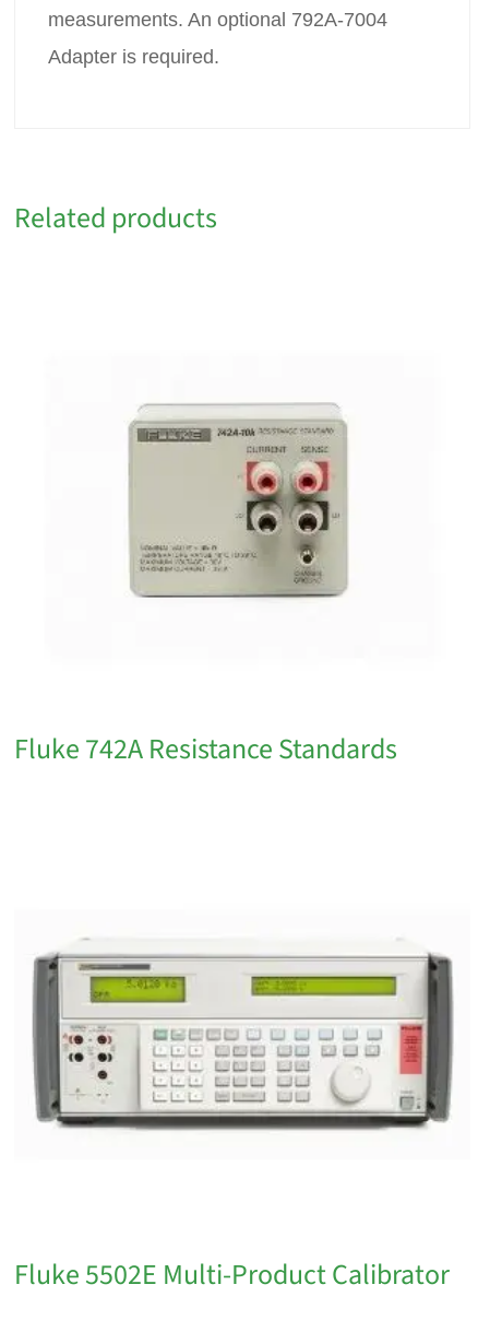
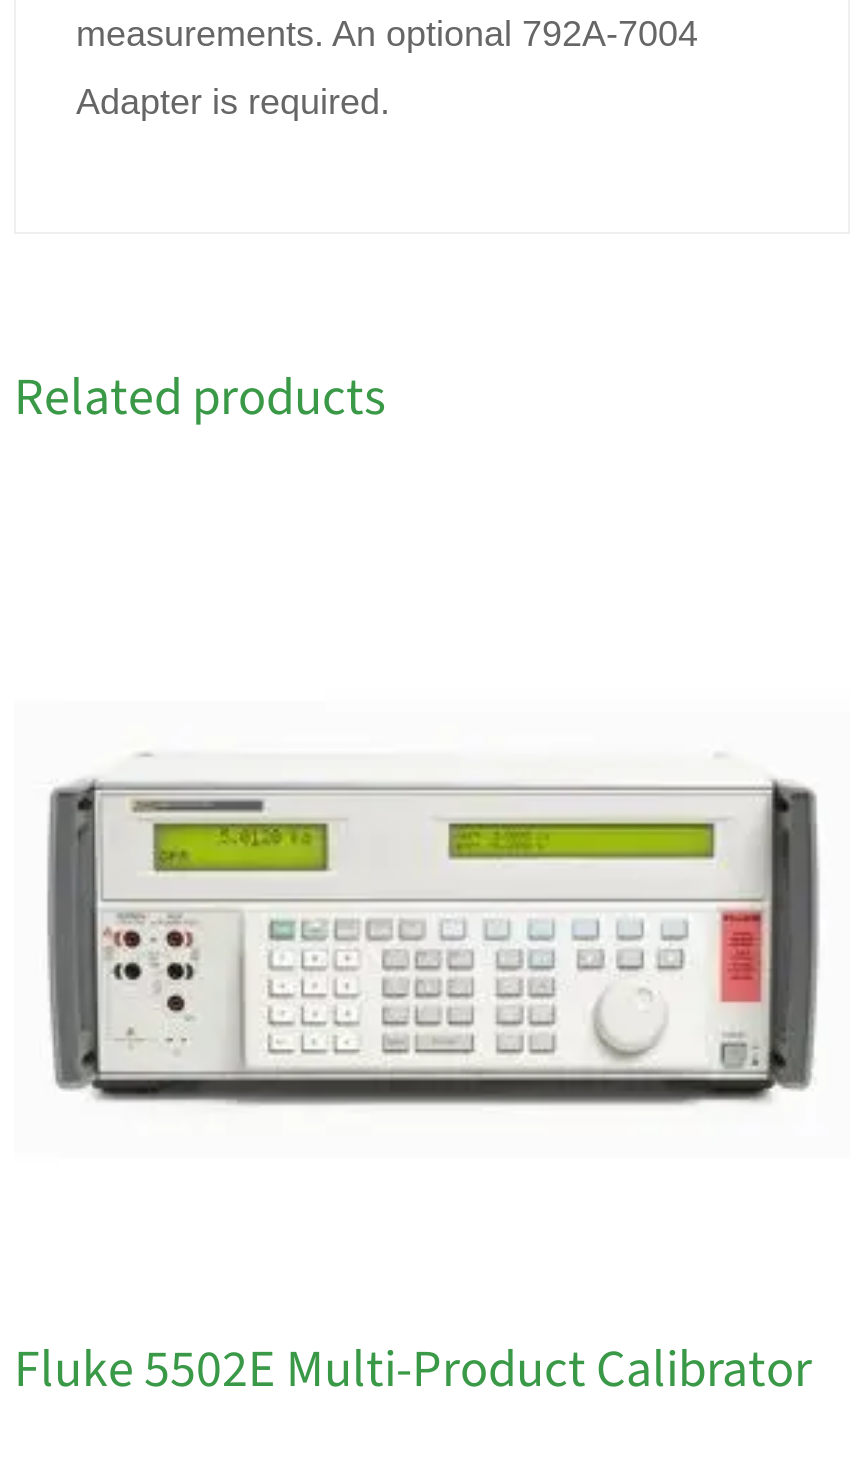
[128,402,349,600] [image] -> none
[14,729,397,769] Fluke 742A Resistance Standards -> none

